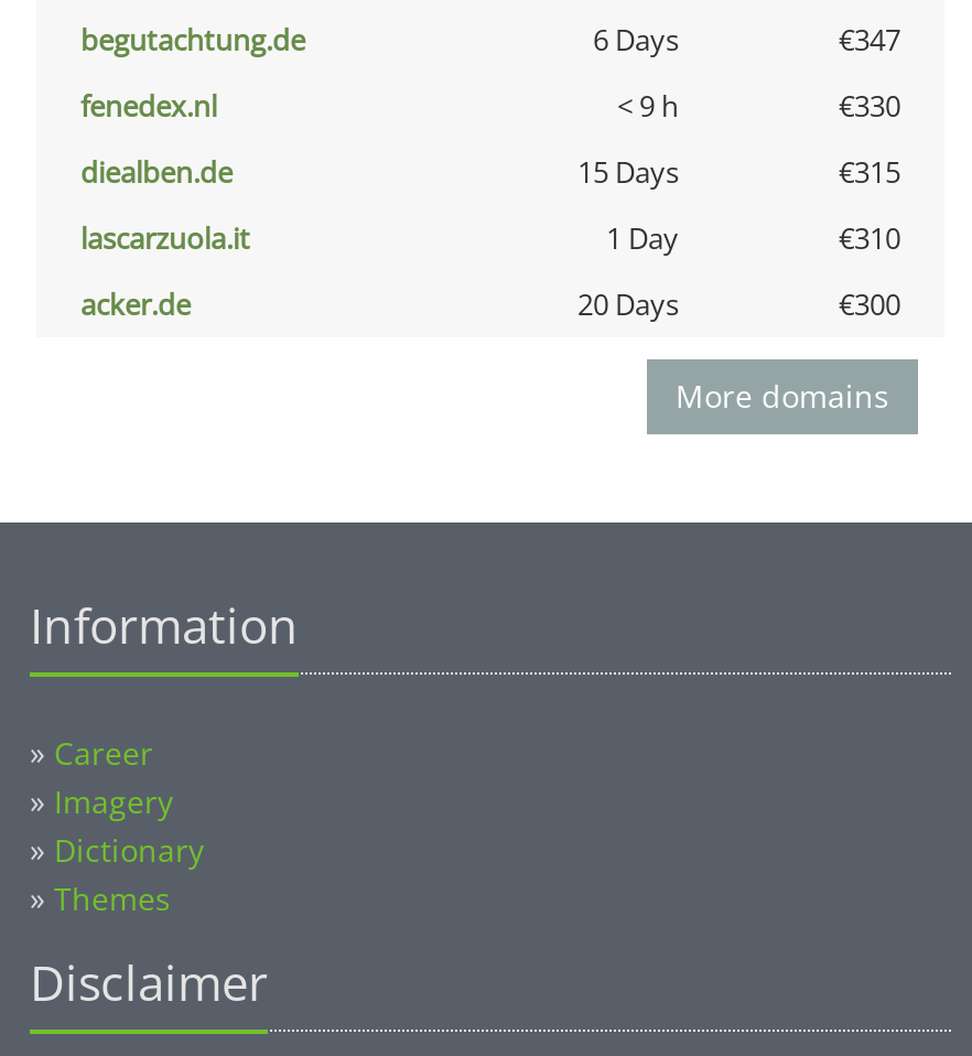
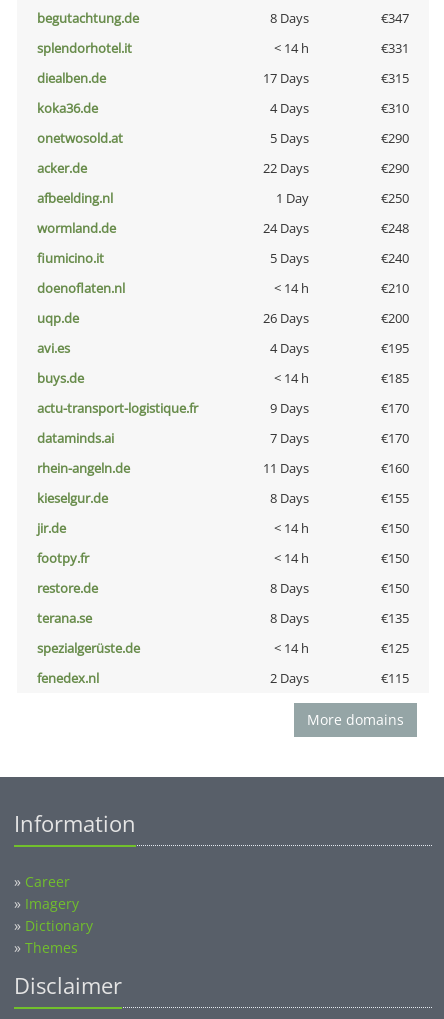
[593,20,679,60] 6 Days -> [269,9,308,27] 8 Days
[80,86,900,126] fenedex.nl | < 9 h | €330 -> [37,39,409,57] splendorhotel.it | < 14 h | €331
[577,152,679,192] 15 Days -> [262,69,308,87] 17 Days
[80,218,679,258] lascarzuola.it | 1 Day -> [37,99,308,117] koka36.de | 4 Days
none -> [37,129,409,147] onetwosold.at | 5 Days | €290
[577,284,900,324] 20 Days | €300 -> [37,159,409,687] 22 Days | €290 | afbeelding.nl | 1 Day | €250 | wormland.de | 24 Days | €248 | fiumicino.it | 5 Days | €240 | doenoflaten.nl | < 14 h | €210 | uqp.de | 26 Days | €200 | avi.es | 4 Days | €195 | buys.de | < 14 h | €185 | actu-transport-logistique.fr | 9 Days | €170 | dataminds.ai | 7 Days | €170 | rhein-angeln.de | 11 Days | €160 | kieselgur.de | 8 Days | €155 | jir.de | < 14 h | €150 | footpy.fr | < 14 h | €150 | restore.de | 8 Days | €150 | terana.se | 8 Days | €135 | spezialgerüste.de | < 14 h | €125 | fenedex.nl | 2 Days | €115

